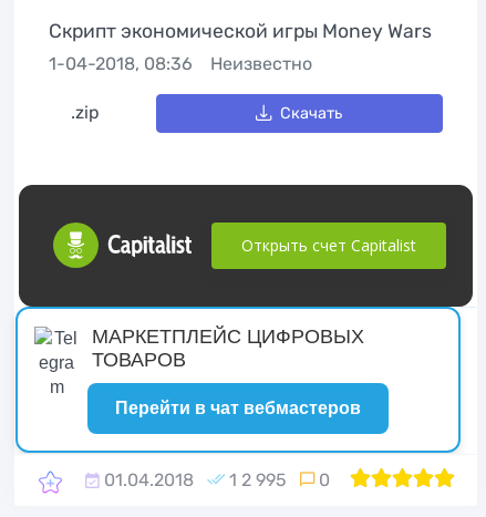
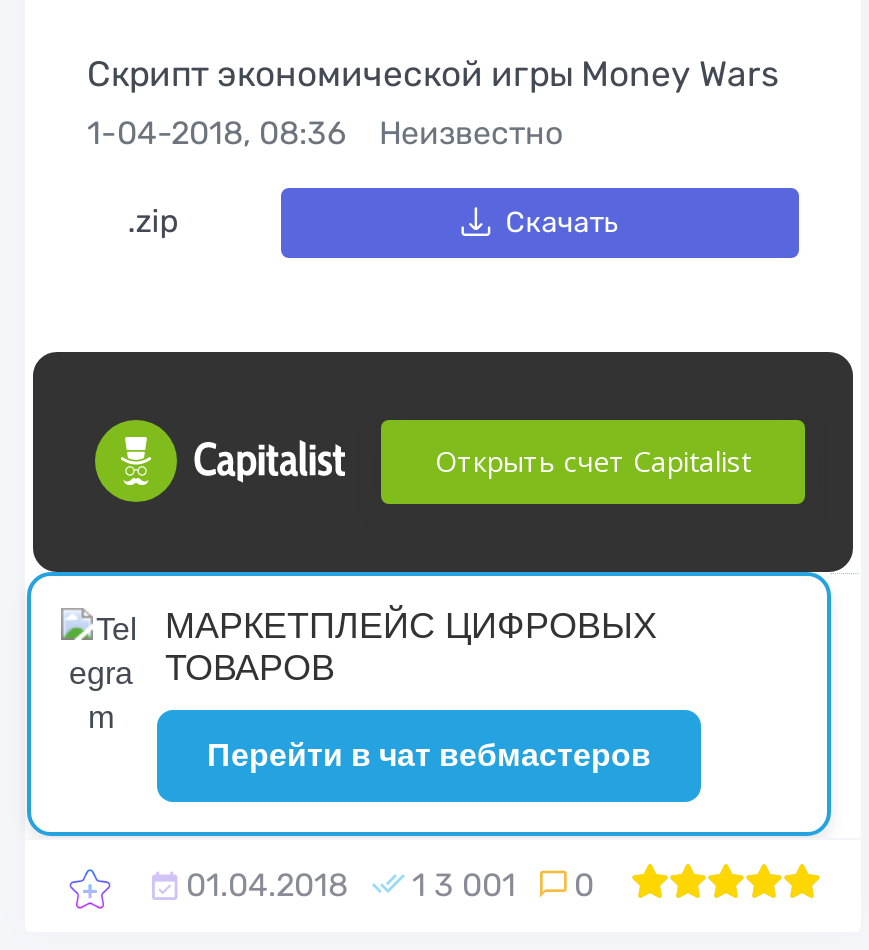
[229,469,286,490] 1 2 995 -> [412,866,516,904] 1 3 001

